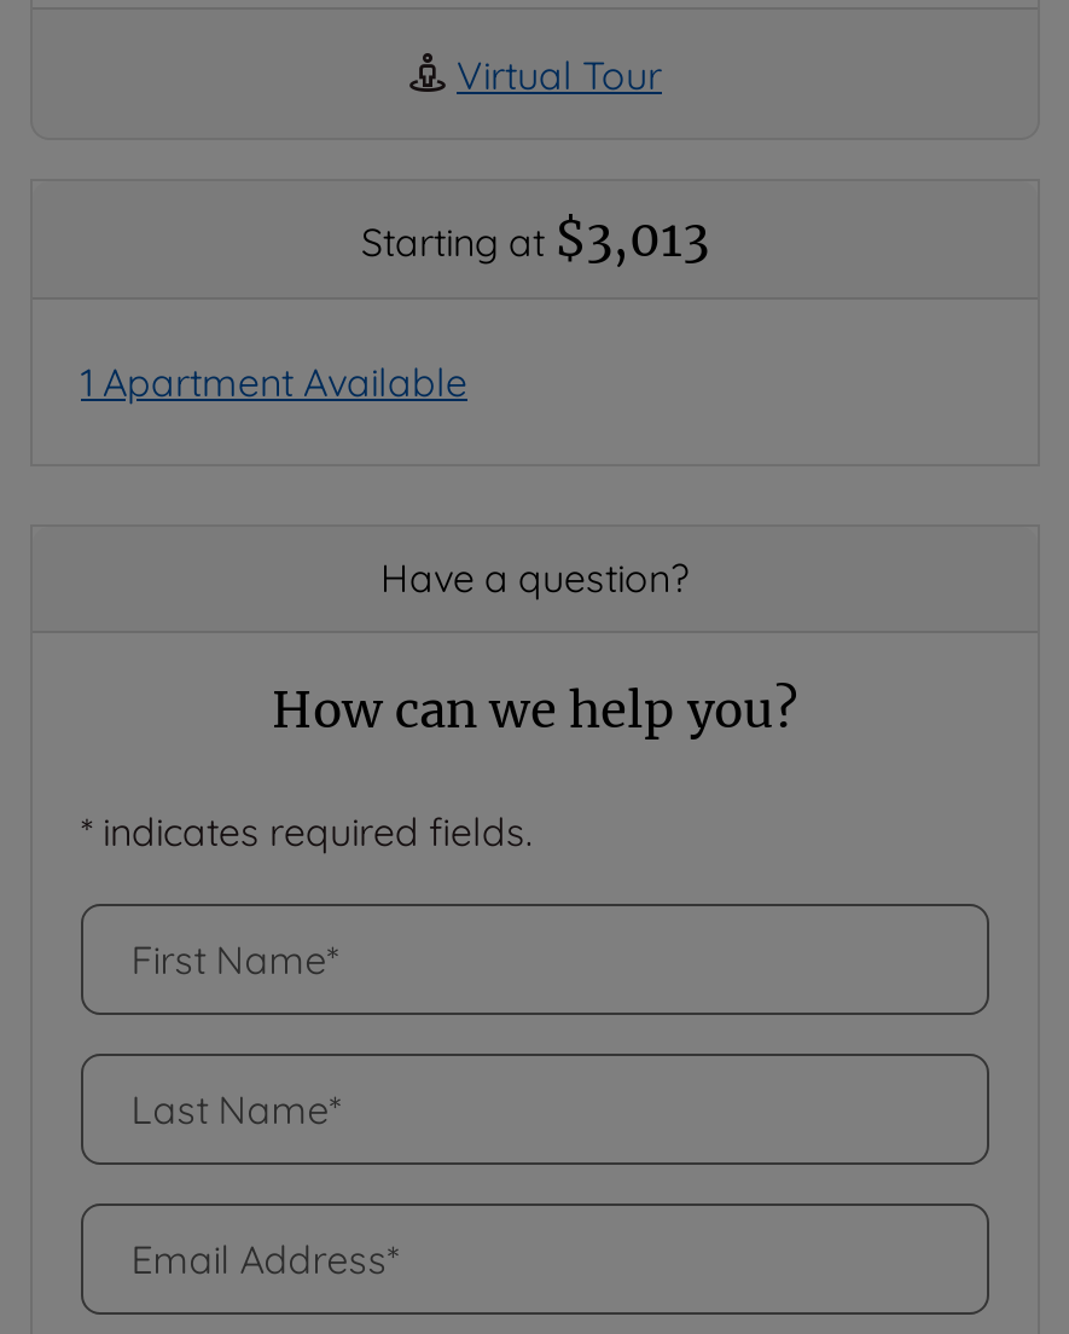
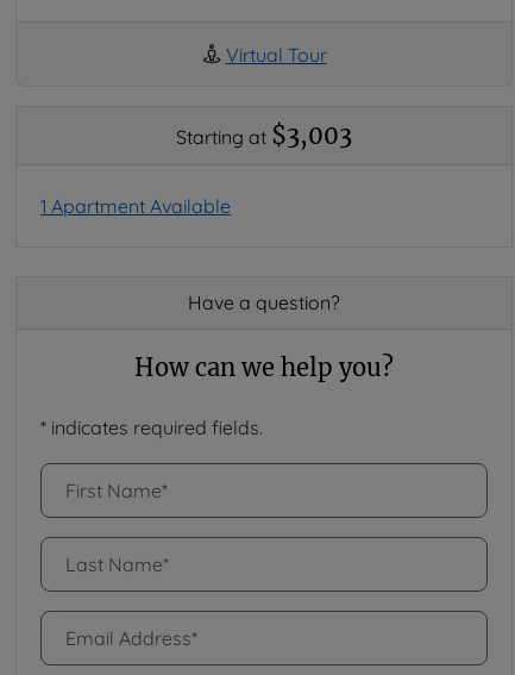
[361,206,709,267] Starting at $3,013 -> [176,121,352,150] Starting at $3,003

